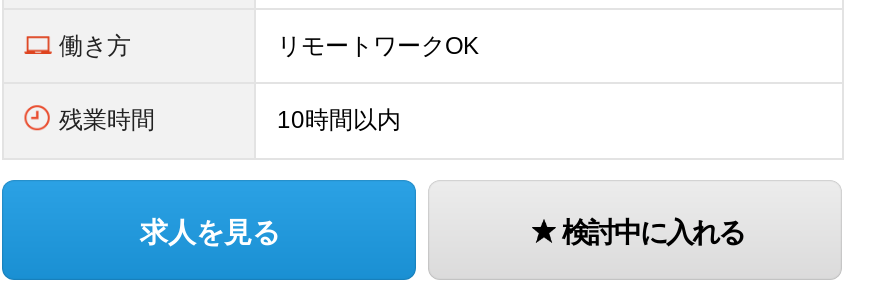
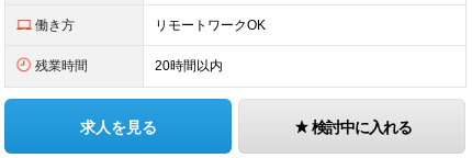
[277,106,401,134] 10時間以内 -> [155,58,223,74] 20時間以内

